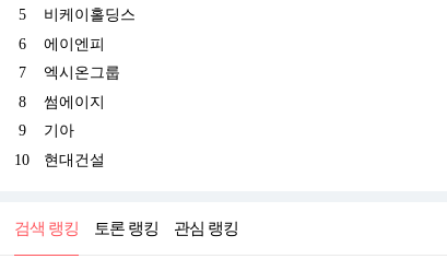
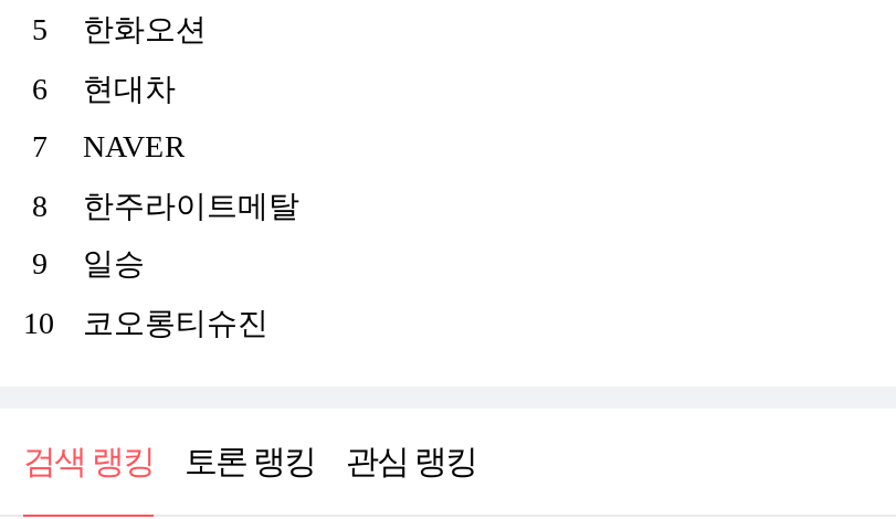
[44,7,136,23] 비케이홀딩스 -> [83,13,207,46] 한화오션
[44,36,105,52] 에이엔피 -> [83,72,176,105] 현대차
[44,64,120,81] 엑시온그룹 -> [83,130,185,163] NAVER
[44,93,105,110] 썸에이지 -> [83,189,299,222] 한주라이트메탈
[44,122,74,139] 기아 -> [83,247,145,280] 일승
[44,151,105,168] 현대건설 -> [83,306,268,339] 코오롱티슈진

